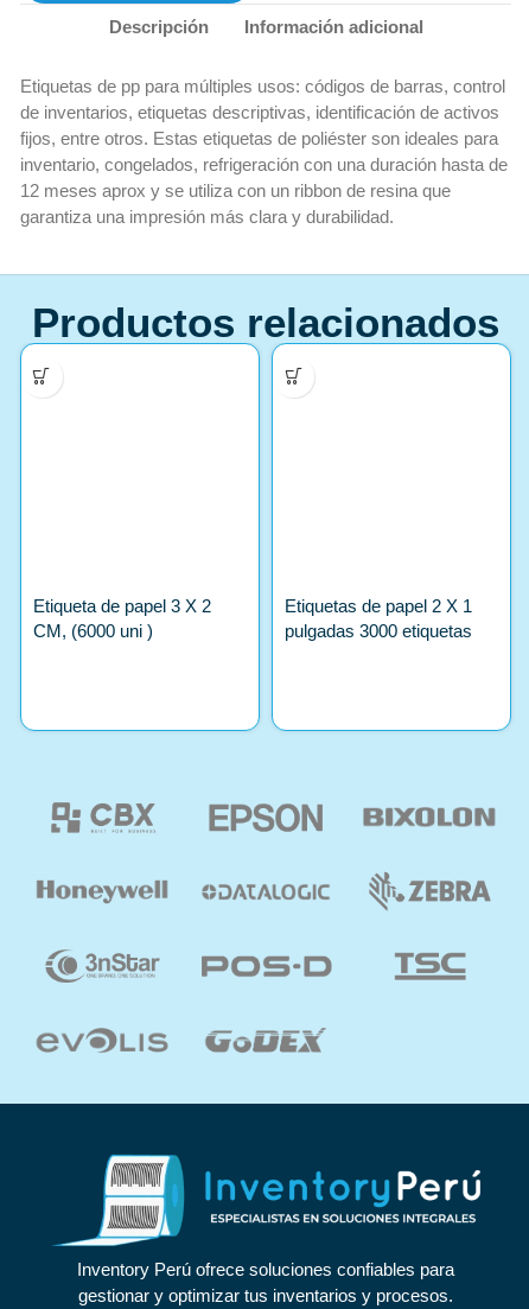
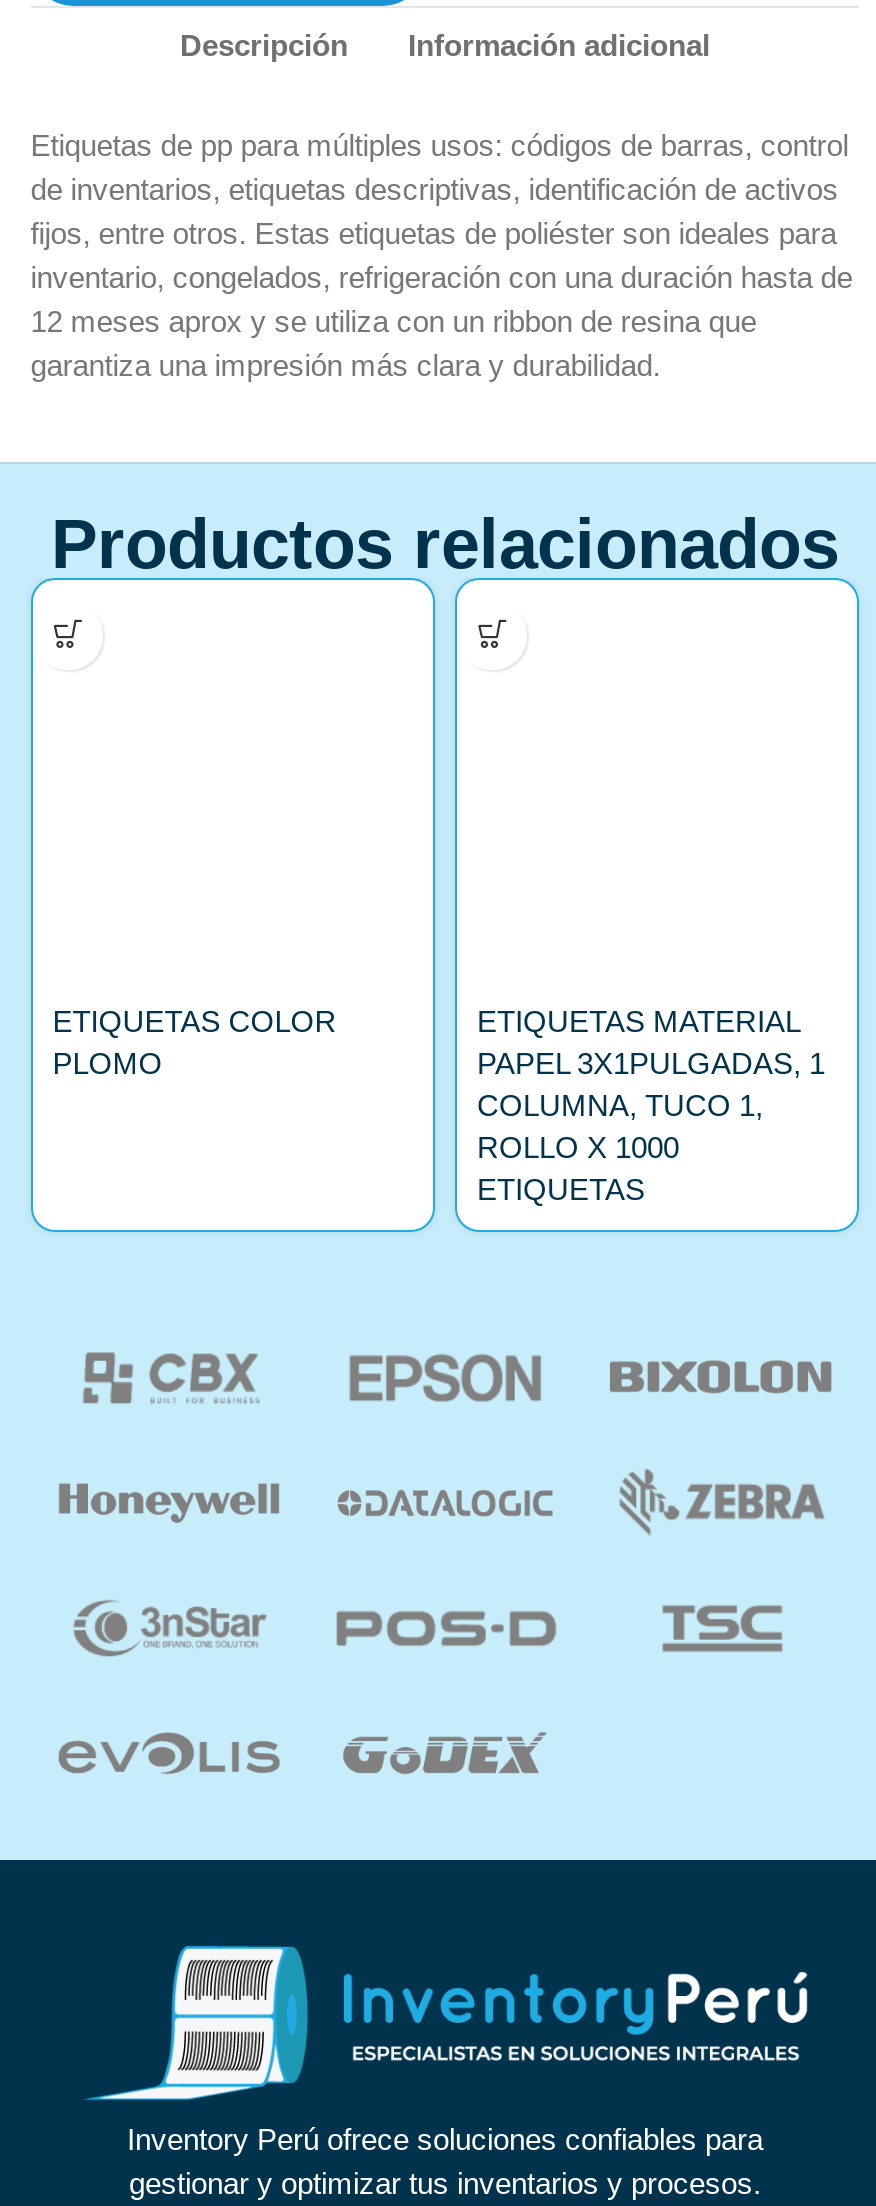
[33,596,211,641] Etiqueta de papel 3 X 2 | CM, (6000 uni ) -> [52,1004,336,1080] ETIQUETAS COLOR | PLOMO
[285,596,472,641] Etiquetas de papel 2 X 1 | pulgadas 3000 etiquetas -> [477,1004,825,1206] ETIQUETAS MATERIAL | PAPEL 3X1PULGADAS, 1 | COLUMNA, TUCO 1, | ROLLO X 1000 | ETIQUETAS

